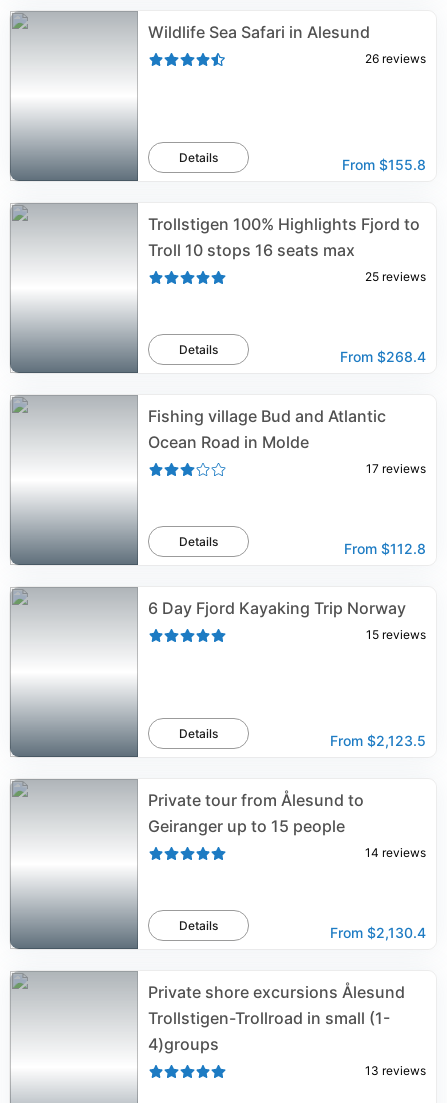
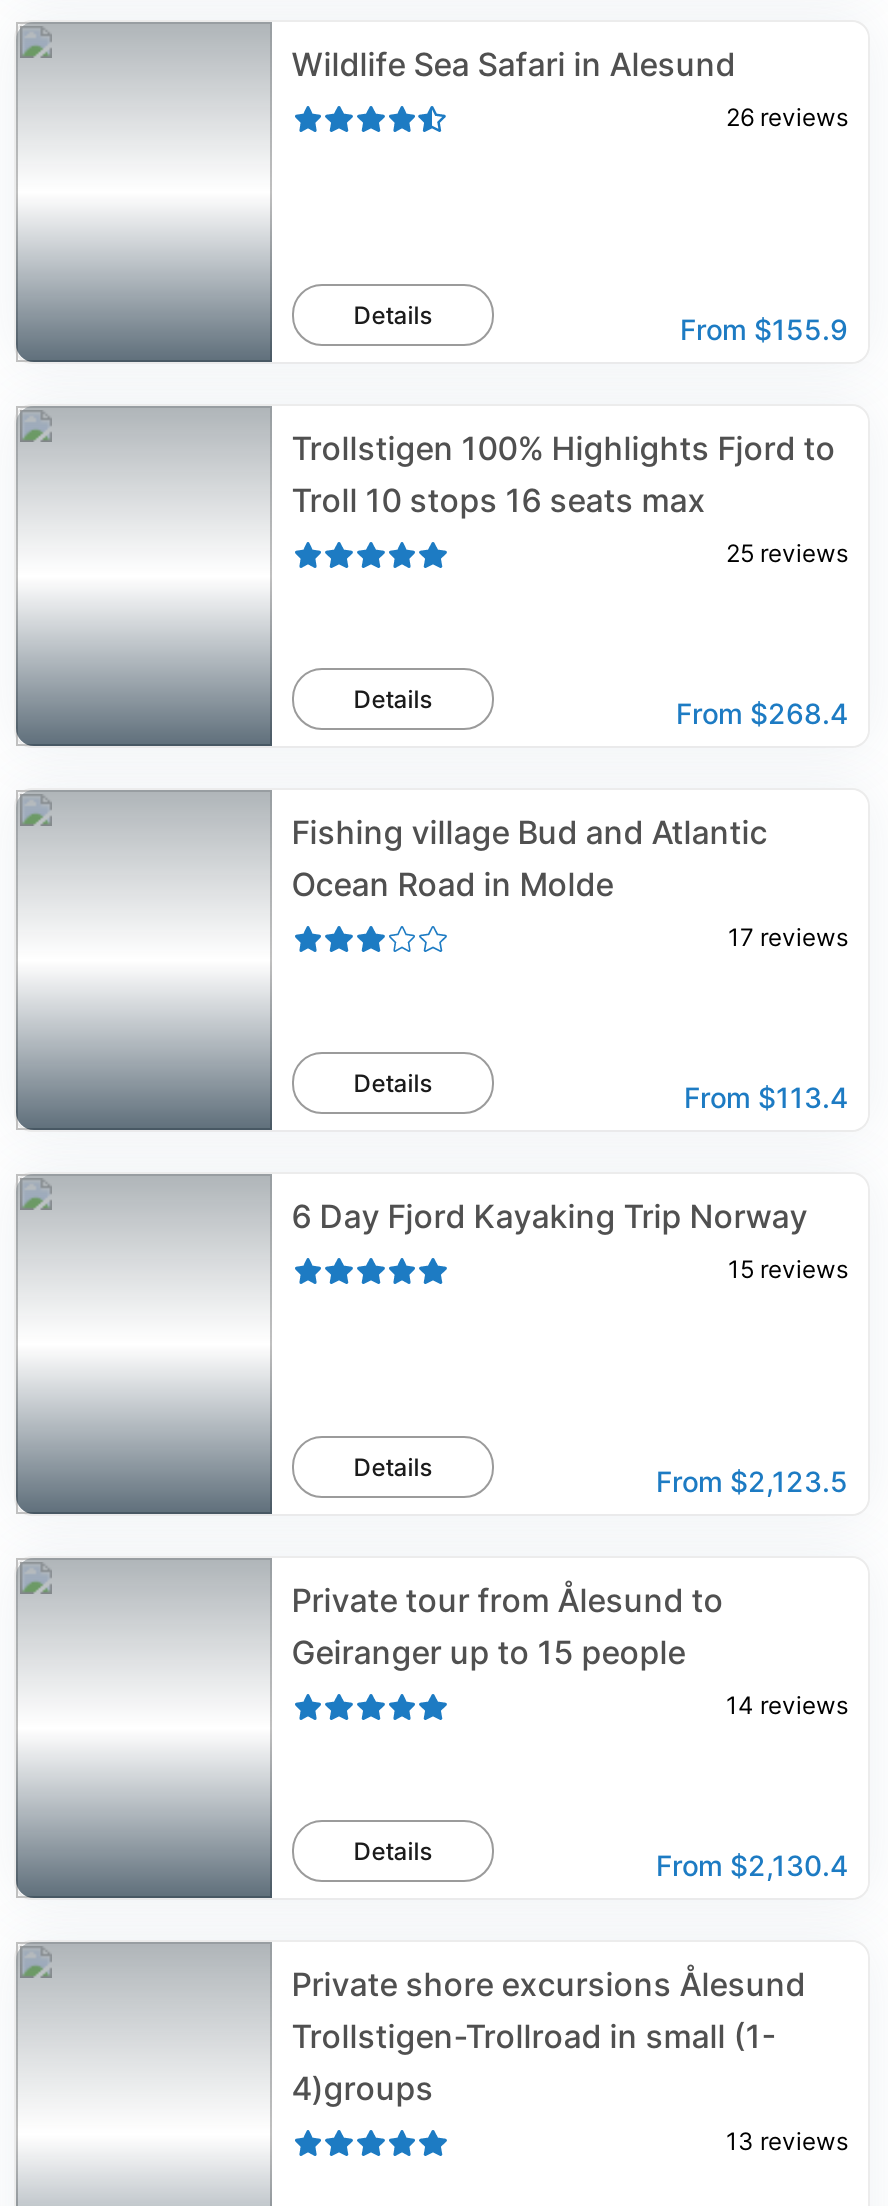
[342,156,426,173] From $155.8 -> [680,312,848,346] From $155.9
[344,540,426,557] From $112.8 -> [684,1080,848,1114] From $113.4

